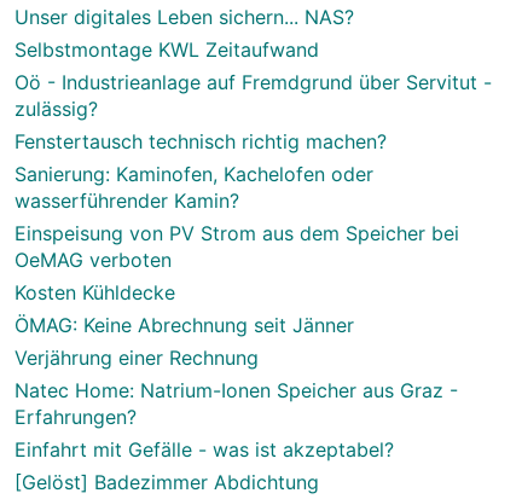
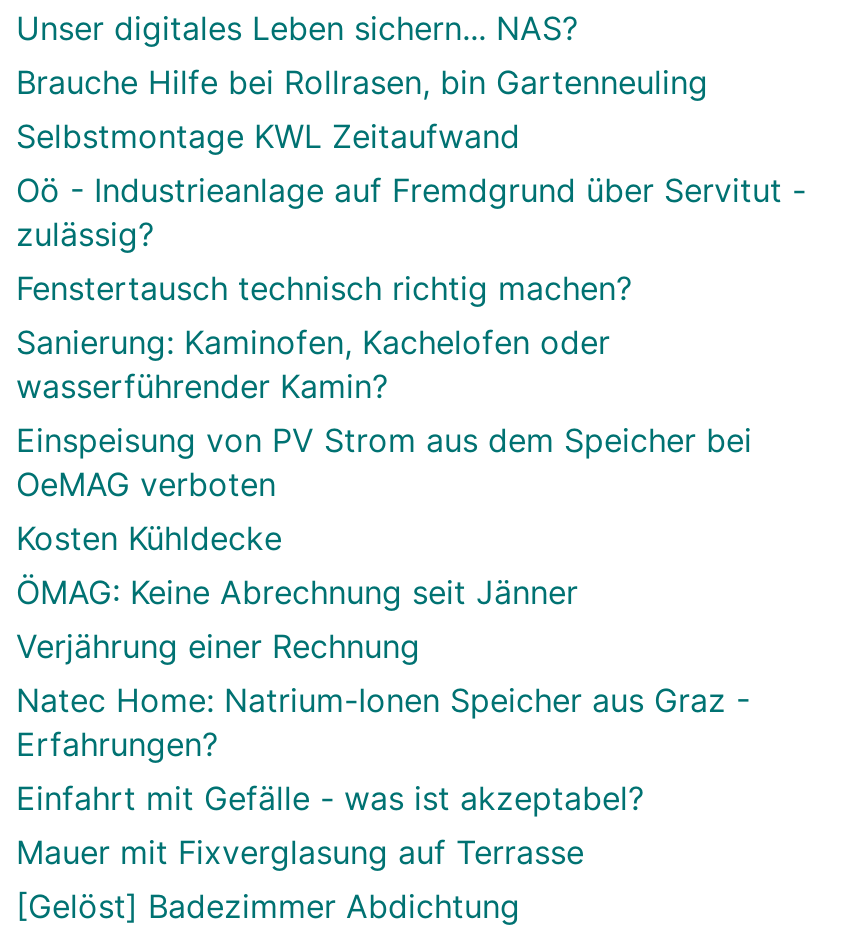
none -> [16,62,708,102] Brauche Hilfe bei Rollrasen, bin Gartenneuling
none -> [16,832,584,872] Mauer mit Fixverglasung auf Terrasse

